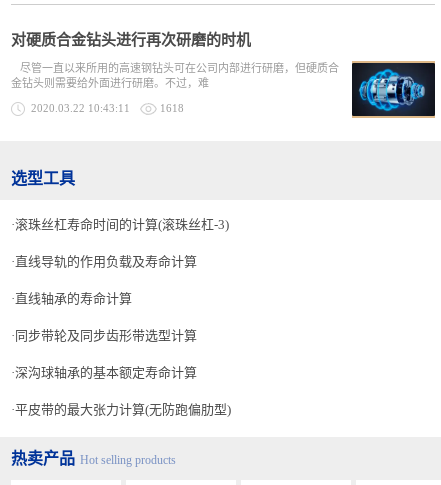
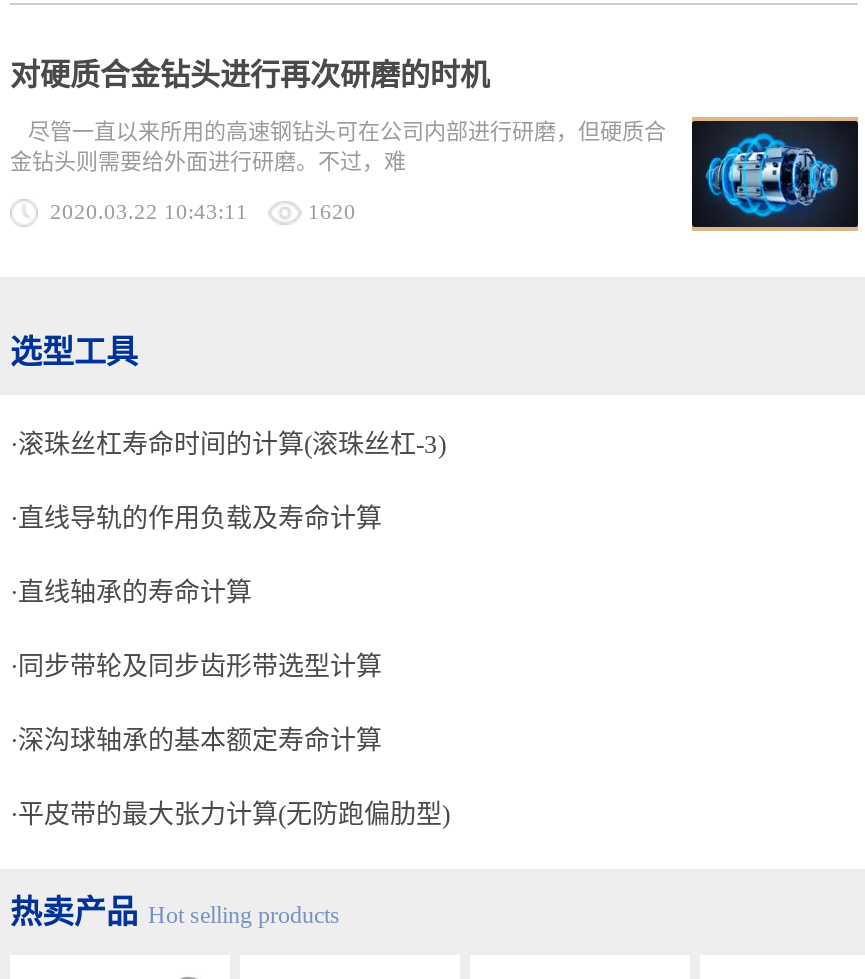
[160,102,184,114] 1618 -> [308,199,356,223] 1620

